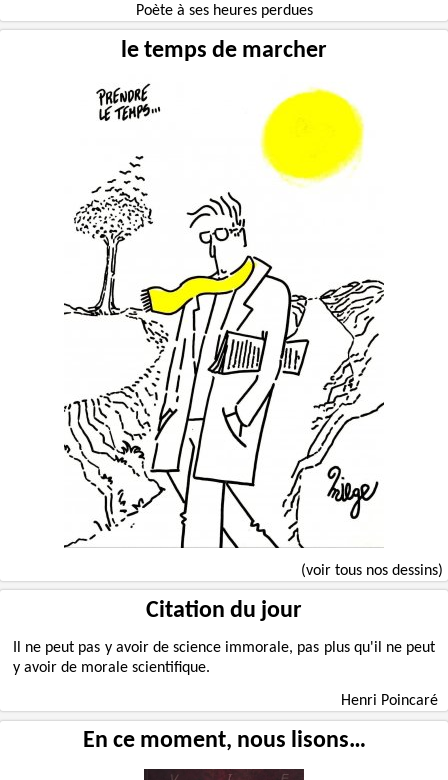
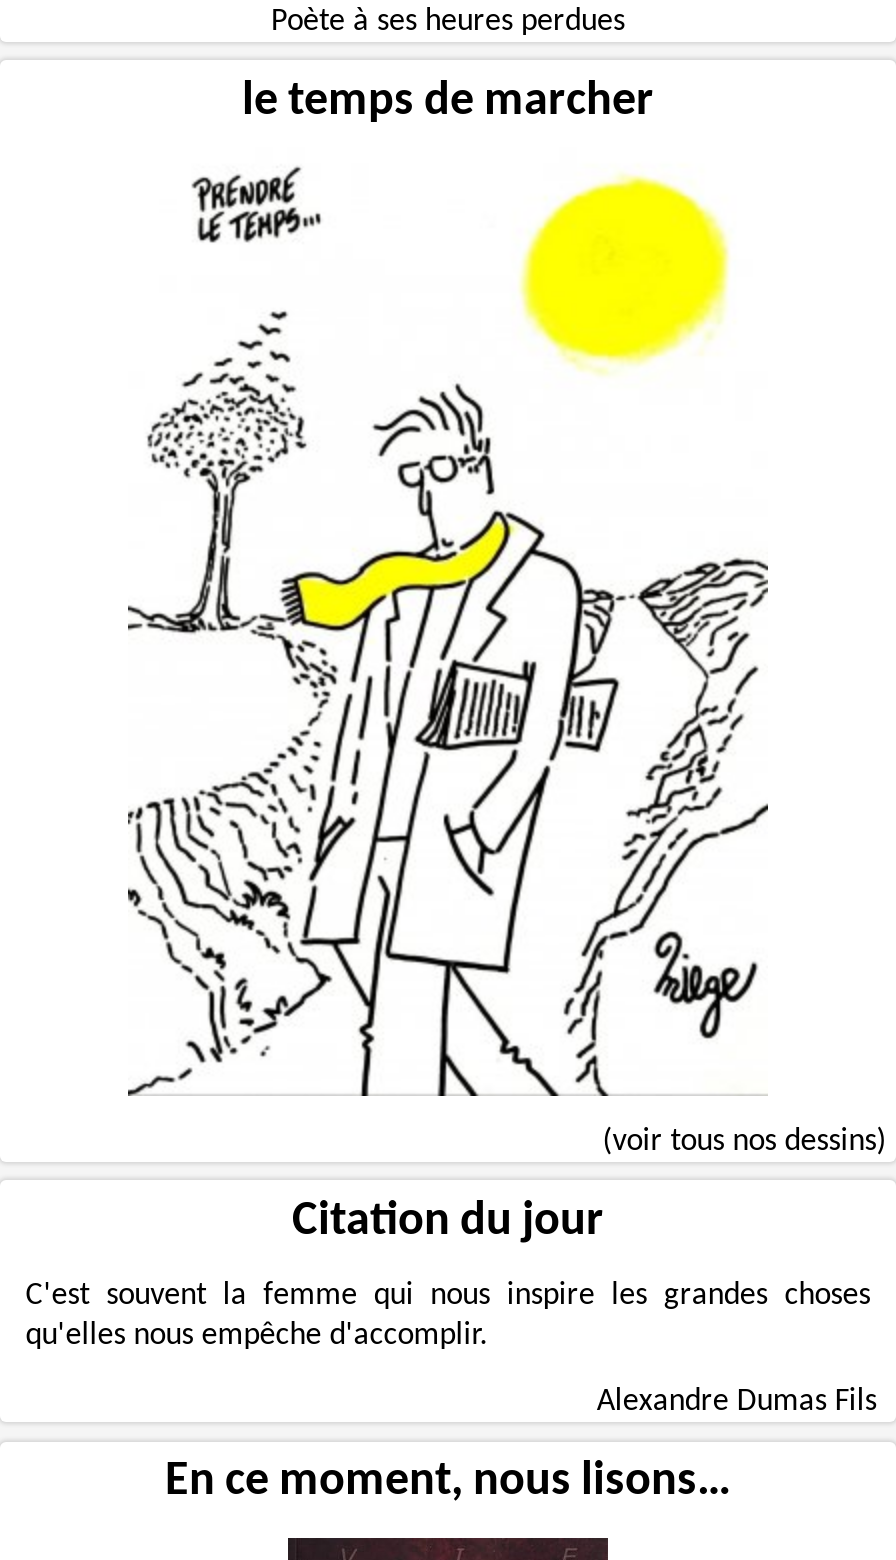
[13,640,435,676] Il ne peut pas y avoir de science immorale, pas plus qu'il ne peut | y avoir de morale scientifique. -> [26,1281,870,1353] C'est souvent la femme qui nous inspire les grandes choses | qu'elles nous empêche d'accomplir.
[341,693,438,709] Henri Poincaré -> [597,1386,877,1418] Alexandre Dumas Fils

